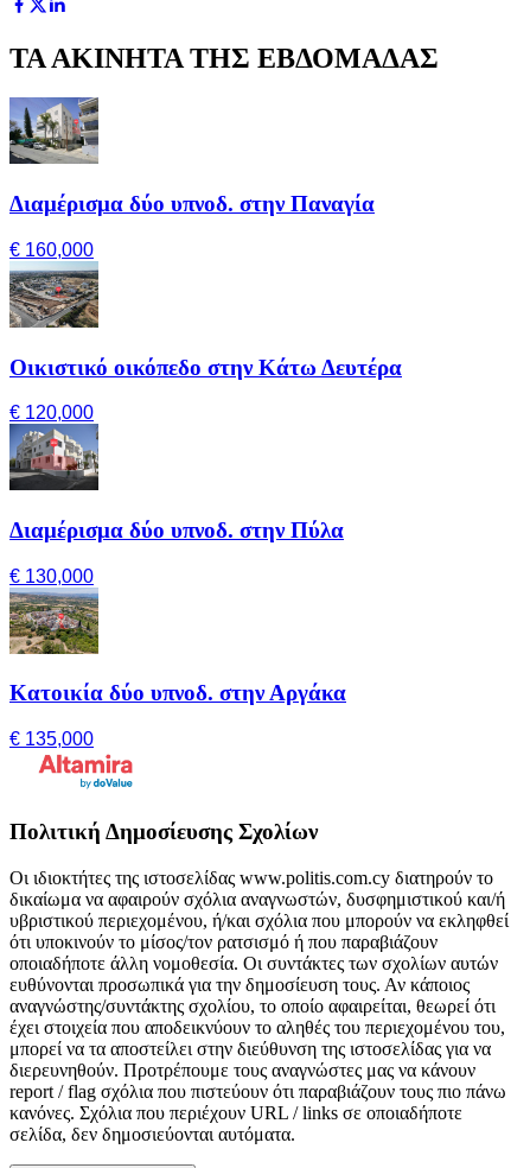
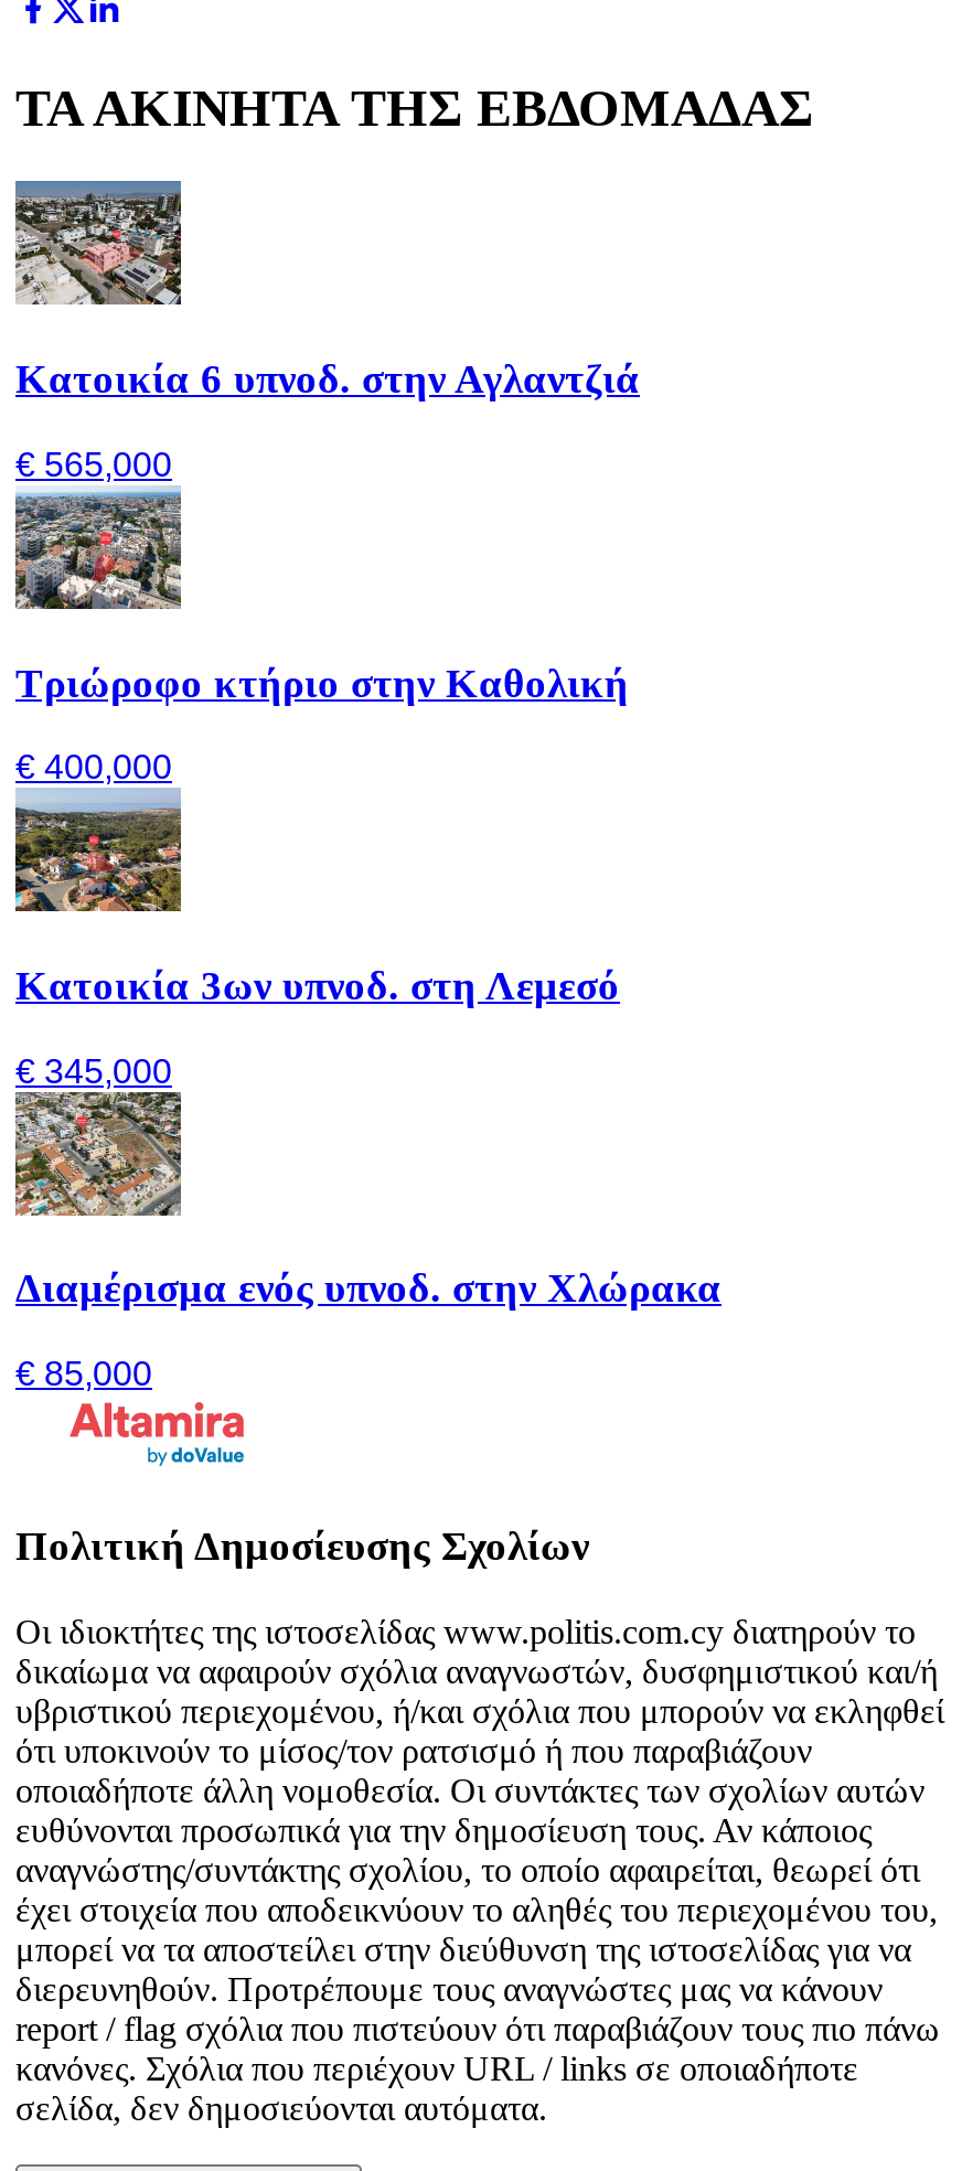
[8,97,375,216] [image] | Διαμέρισμα δύο υπνοδ. στην Παναγία -> [13,181,640,402] [image] | Κατοικία 6 υπνοδ. στην Αγλαντζιά
[9,240,94,260] € 160,000 -> [15,445,172,483] € 565,000
[9,268,402,379] [image] | Οικιστικό οικόπεδο στην Κάτω Δευτέρα -> [13,499,629,705] [image] | Τριώροφο κτήριο στην Καθολική
[9,403,94,423] € 120,000 -> [15,749,172,786] € 400,000
[8,432,344,542] [image] | Διαμέρισμα δύο υπνοδ. στην Πύλα -> [13,803,620,1008] [image] | Κατοικία 3ων υπνοδ. στη Λεμεσό
[9,566,94,586] € 130,000 -> [15,1052,172,1089] € 345,000
[9,595,346,706] [image] | Κατοικία δύο υπνοδ. στην Αργάκα -> [15,1105,721,1312] [image] | Διαμέρισμα ενός υπνοδ. στην Χλώρακα
[9,729,94,749] € 135,000 -> [15,1355,152,1393] € 85,000

